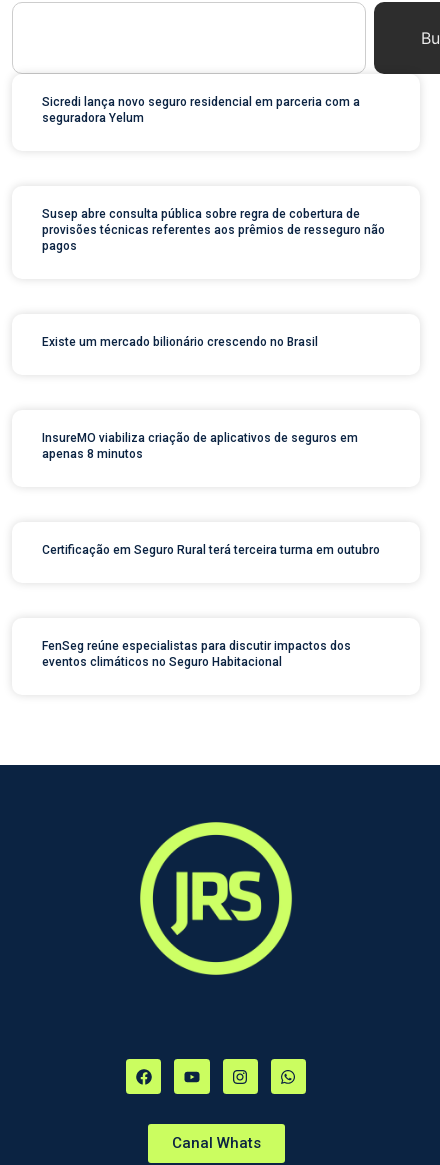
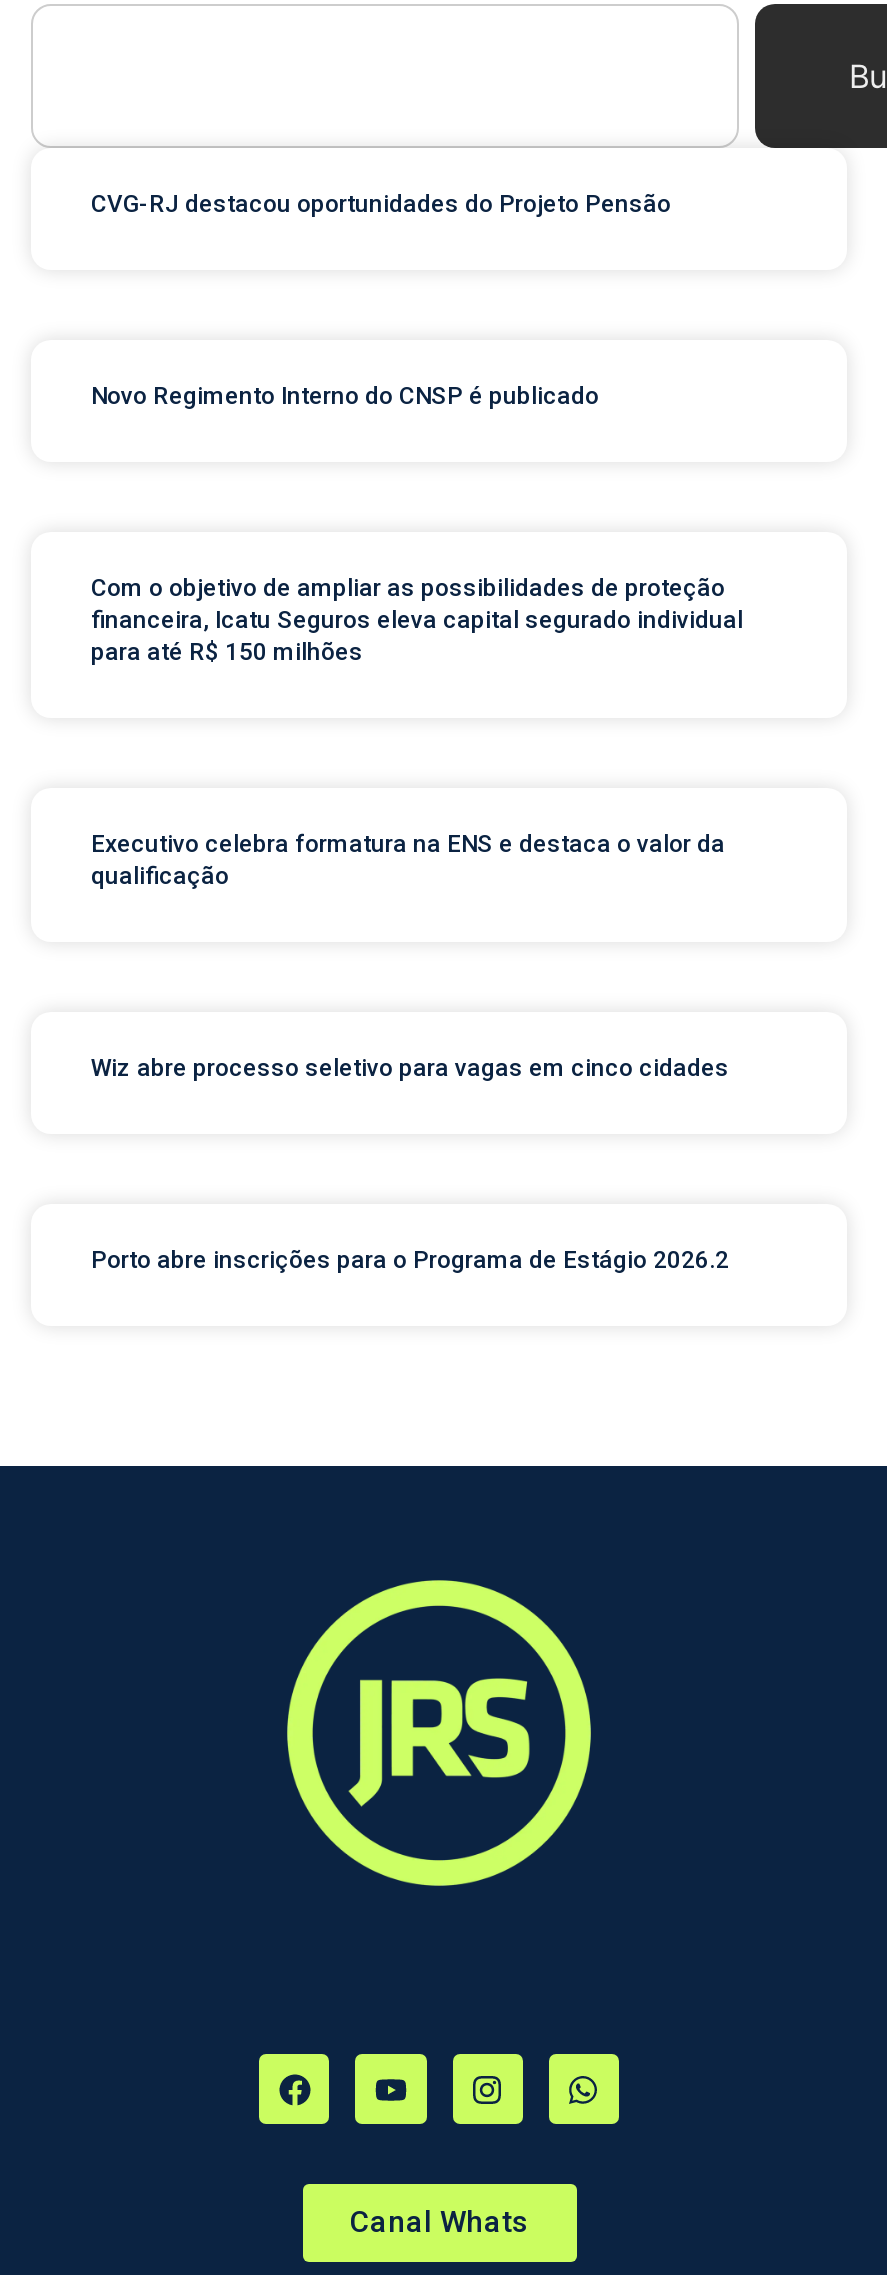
[42,95,360,125] Sicredi lança novo seguro residencial em parceria com a | seguradora Yelum -> [91,190,671,218] CVG-RJ destacou oportunidades do Projeto Pensão
[42,207,385,253] Susep abre consulta pública sobre regra de cobertura de | provisões técnicas referentes aos prêmios de resseguro não | pagos -> [91,382,599,410] Novo Regimento Interno do CNSP é publicado
[42,335,318,349] Existe um mercado bilionário crescendo no Brasil -> [91,574,743,666] Com o objetivo de ampliar as possibilidades de proteção | financeira, Icatu Seguros eleva capital segurado individual | para até R$ 150 milhões
[42,431,358,461] InsureMO viabiliza criação de aplicativos de seguros em | apenas 8 minutos -> [91,830,725,890] Executivo celebra formatura na ENS e destaca o valor da | qualificação
[42,543,380,557] Certificação em Seguro Rural terá terceira turma em outubro -> [91,1054,729,1082] Wiz abre processo seletivo para vagas em cinco cidades
[42,639,351,669] FenSeg reúne especialistas para discutir impactos dos | eventos climáticos no Seguro Habitacional -> [91,1246,729,1274] Porto abre inscrições para o Programa de Estágio 2026.2

